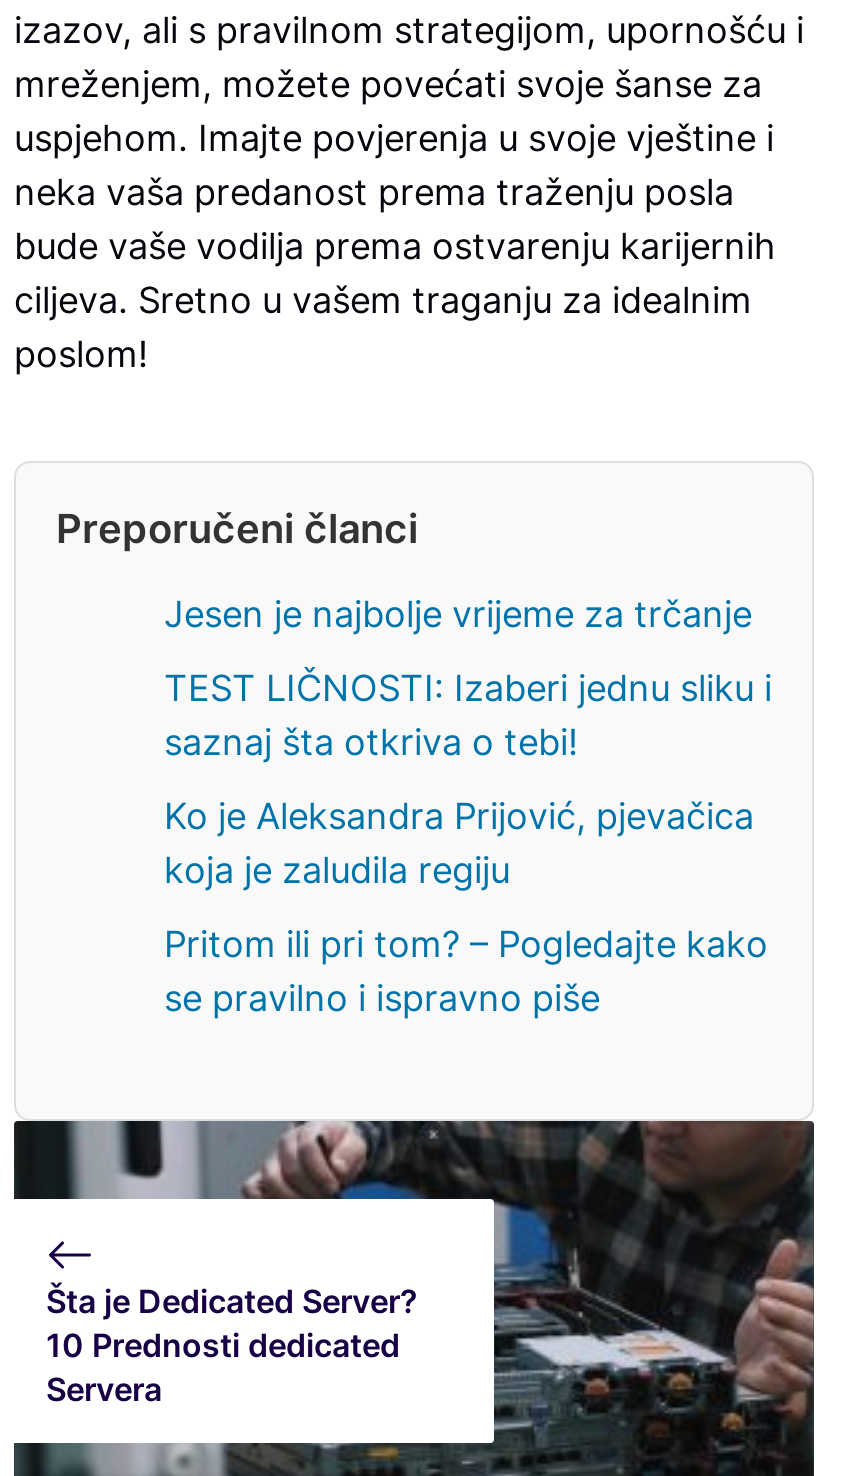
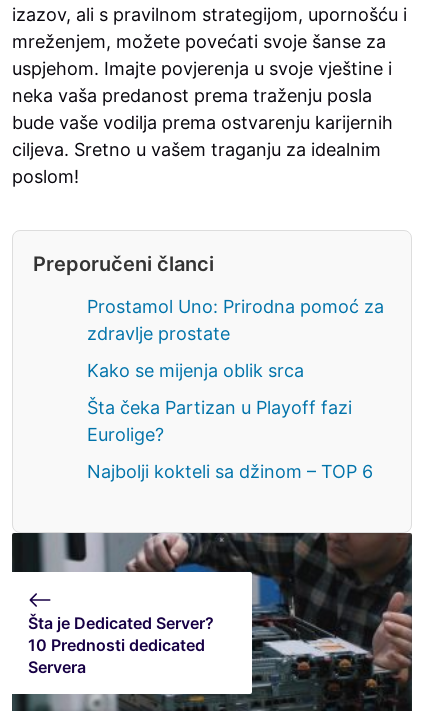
[164,592,752,634] Jesen je najbolje vrijeme za trčanje -> [87,296,384,344] Prostamol Uno: Prirodna pomoć za | zdravlje prostate
[164,666,772,762] TEST LIČNOSTI: Izaberi jednu sliku i | saznaj šta otkriva o tebi! -> [87,360,304,381] Kako se mijenja oblik srca
[164,794,754,890] Ko je Aleksandra Prijović, pjevačica | koja je zaludila regiju -> [87,397,352,445] Šta čeka Partizan u Playoff fazi | Eurolige?
[164,922,768,1018] Pritom ili pri tom? – Pogledajte kako | se pravilno i ispravno piše -> [87,461,373,482] Najbolji kokteli sa džinom – TOP 6

